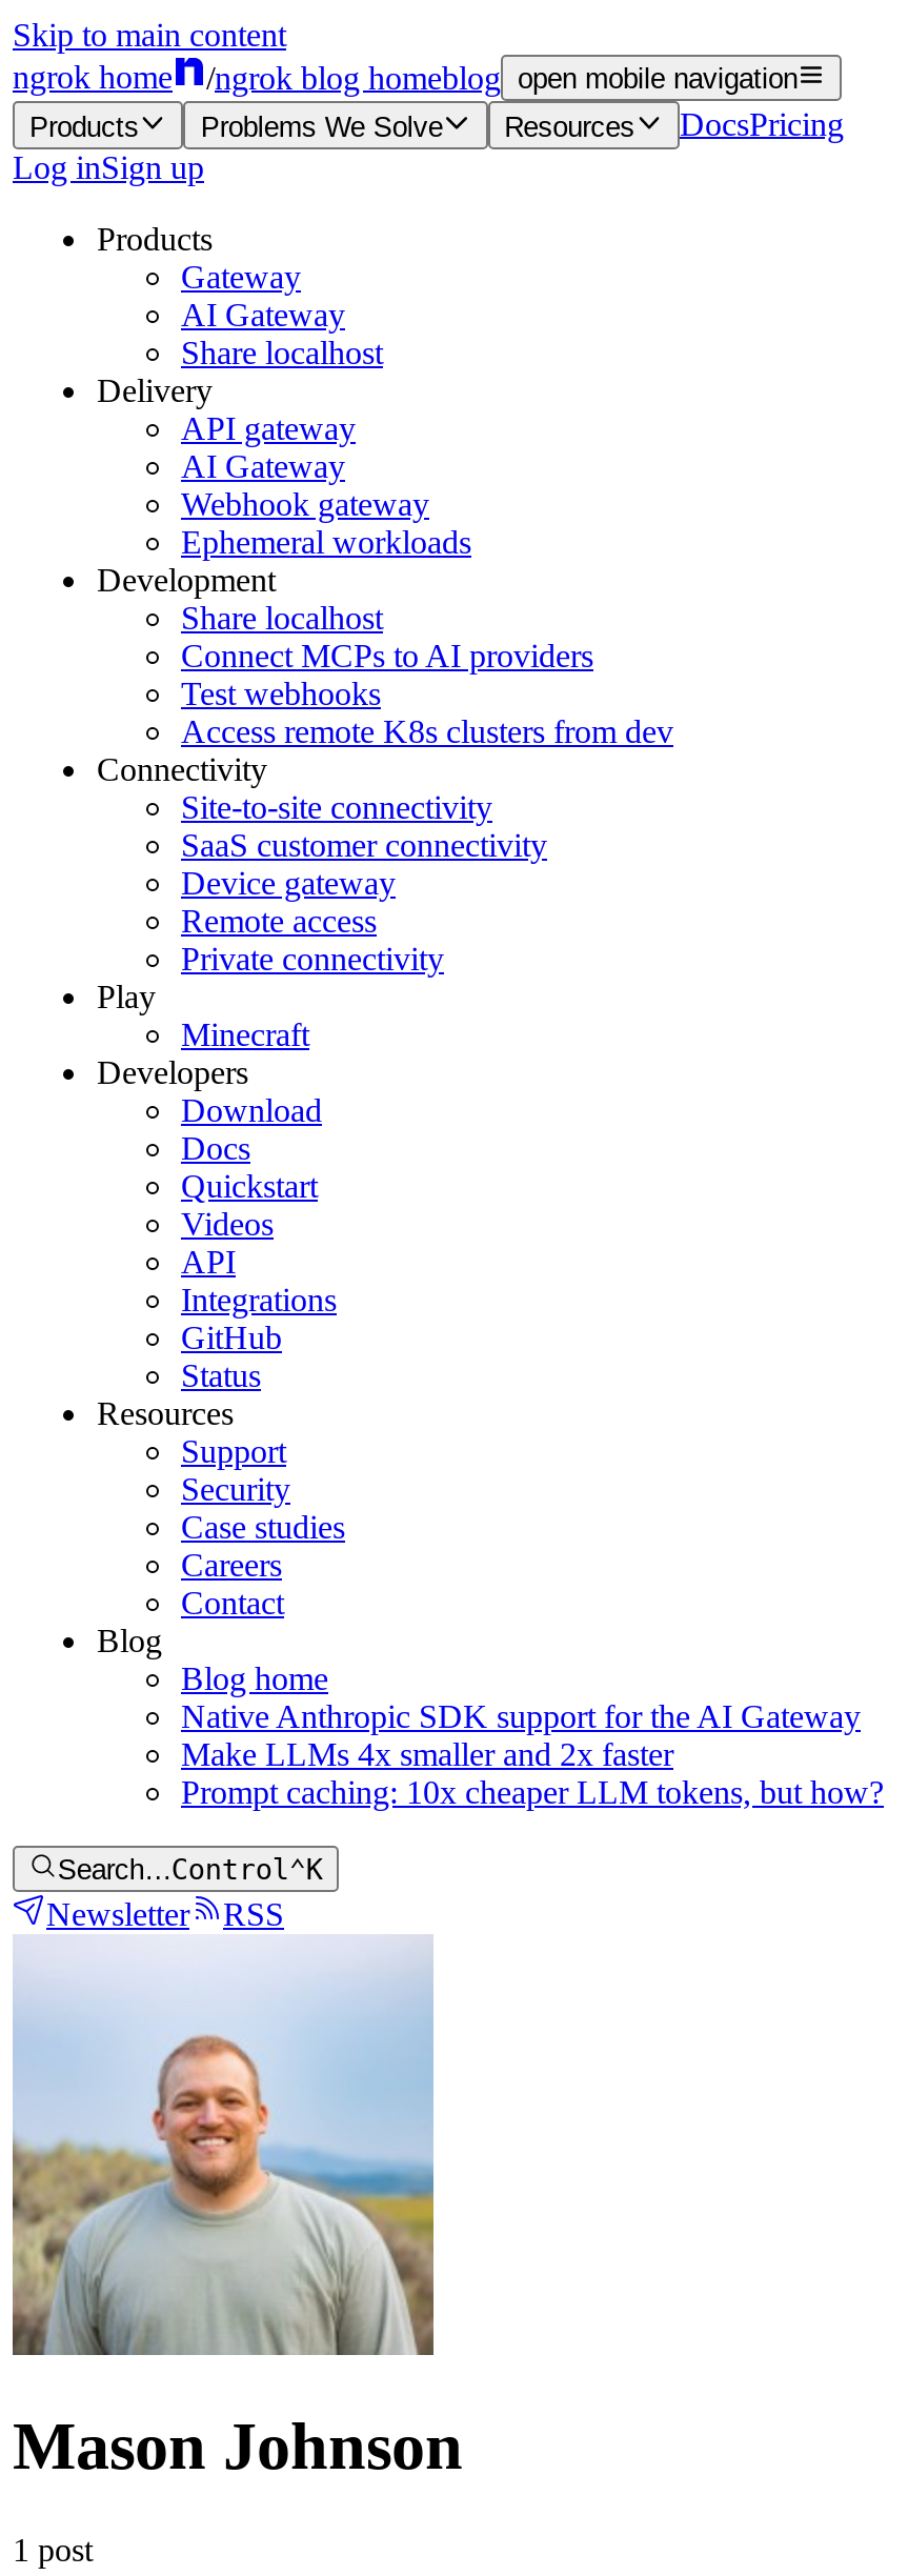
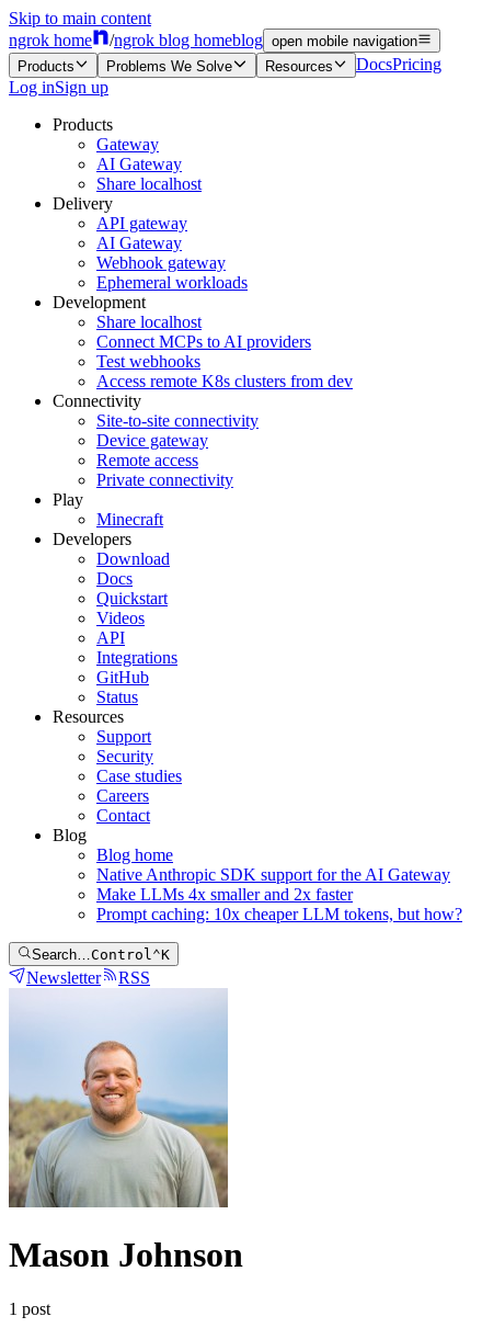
[181,826,547,862] SaaS customer connectivity -> none

